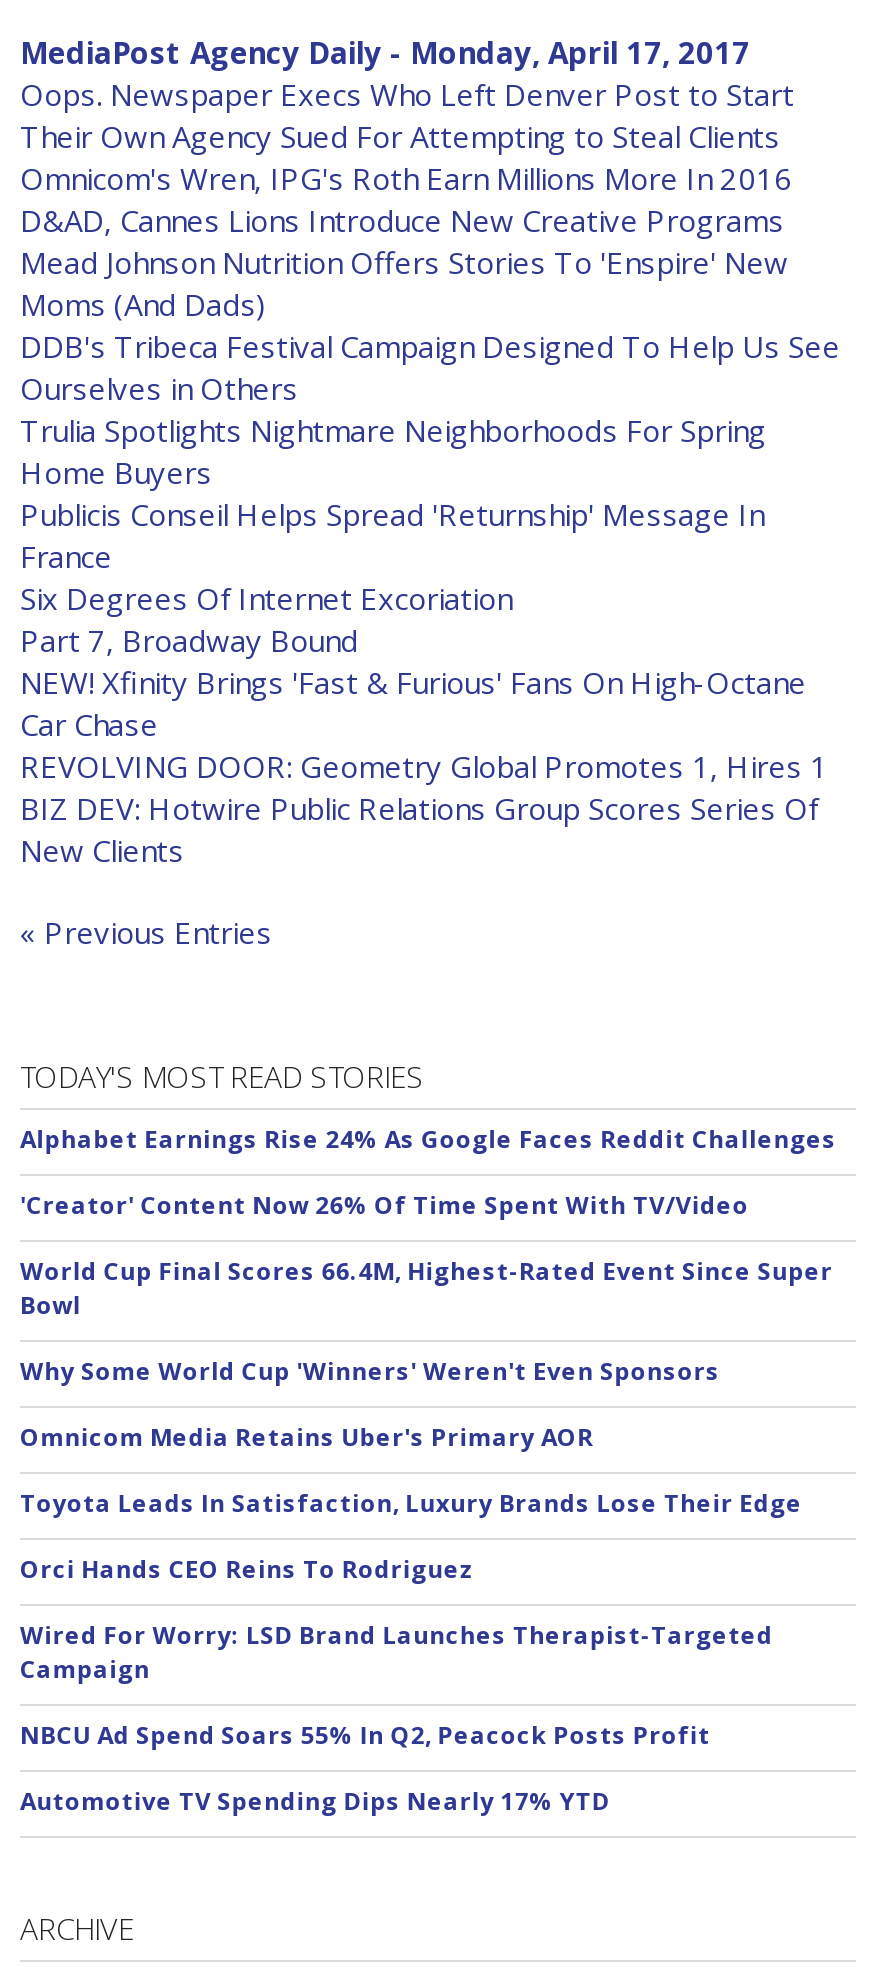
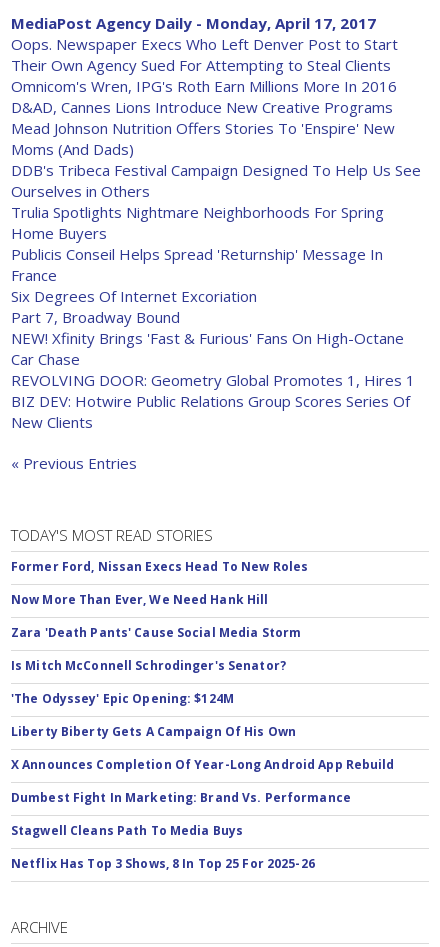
[20,1122,836,1156] Alphabet Earnings Rise 24% As Google Faces Reddit Challenges -> [11,558,308,575] Former Ford, Nissan Execs Head To New Roles
[20,1188,749,1222] 'Creator' Content Now 26% Of Time Spent With TV/Video -> [11,591,268,608] Now More Than Ever, We Need Hank Hill
[20,1254,833,1322] World Cup Final Scores 66.4M, Highest-Rated Event Since Super | Bowl -> [11,624,301,641] Zara 'Death Pants' Cause Social Media Storm
[20,1354,720,1388] Why Some World Cup 'Winners' Weren't Even Sponsors -> [11,657,286,674] Is Mitch McConnell Schrodinger's Senator?
[20,1420,594,1454] Omnicom Media Retains Uber's Primary AOR -> [11,690,234,707] 'The Odyssey' Epic Opening: $124M
[20,1486,802,1520] Toyota Leads In Satisfaction, Luxury Brands Lose Their Edge -> [11,723,296,740] Liberty Biberty Gets A Campaign Of His Own
[20,1552,474,1586] Orci Hands CEO Reins To Rodriguez -> [11,756,395,773] X Announces Completion Of Year-Long Android App Rebuild
[20,1618,773,1686] Wired For Worry: LSD Brand Launches Therapist-Targeted | Campaign -> [11,789,351,806] Dumbest Fight In Marketing: Brand Vs. Performance
[20,1718,710,1752] NBCU Ad Spend Soars 55% In Q2, Peacock Posts Profit -> [11,822,243,839] Stagwell Cleans Path To Media Buys
[20,1784,610,1818] Automotive TV Spending Dips Nearly 17% YTD -> [11,855,315,872] Netflix Has Top 3 Shows, 8 In Top 25 For 2025-26

